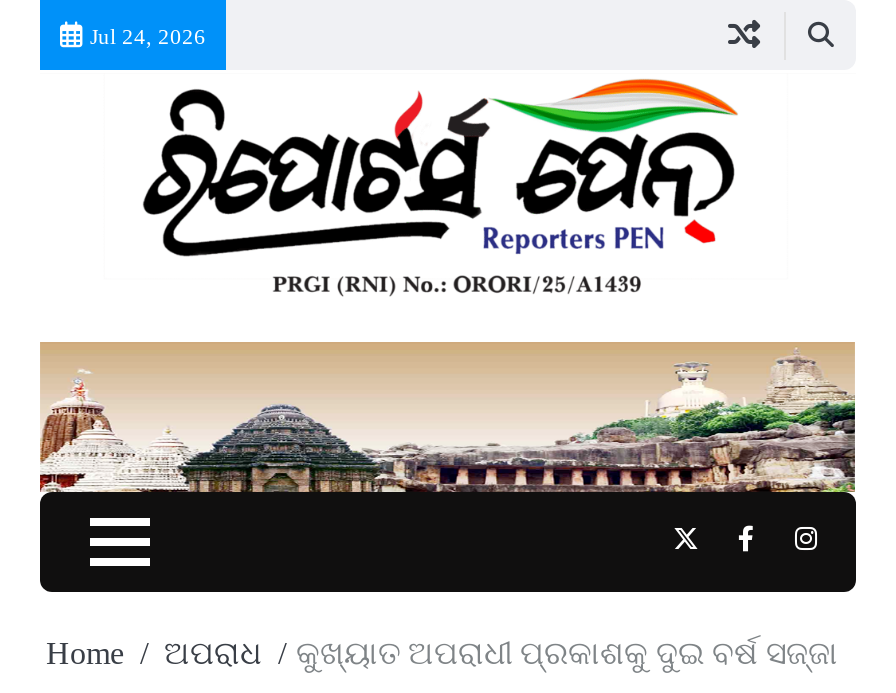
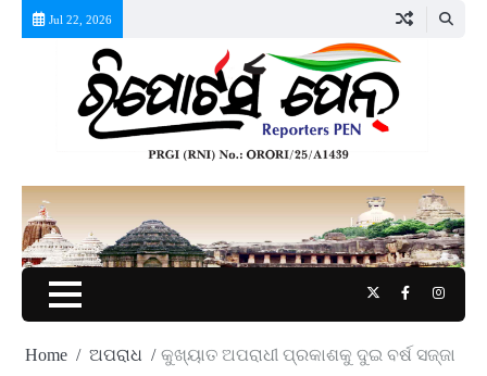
[90,24,206,48] Jul 24, 2026 -> [49,13,112,26] Jul 22, 2026

